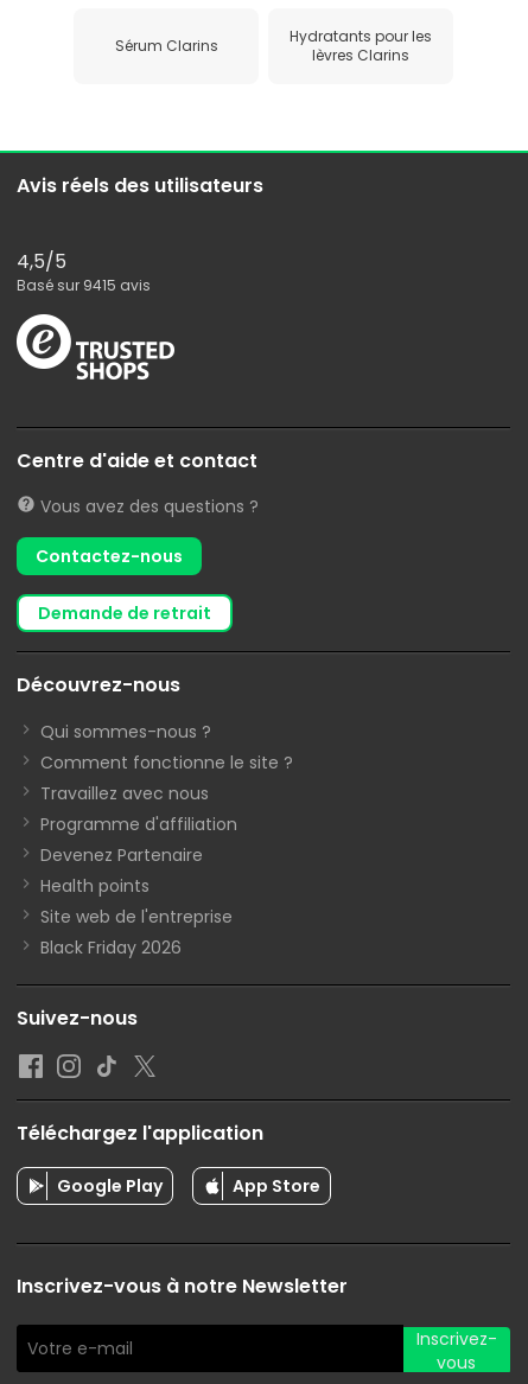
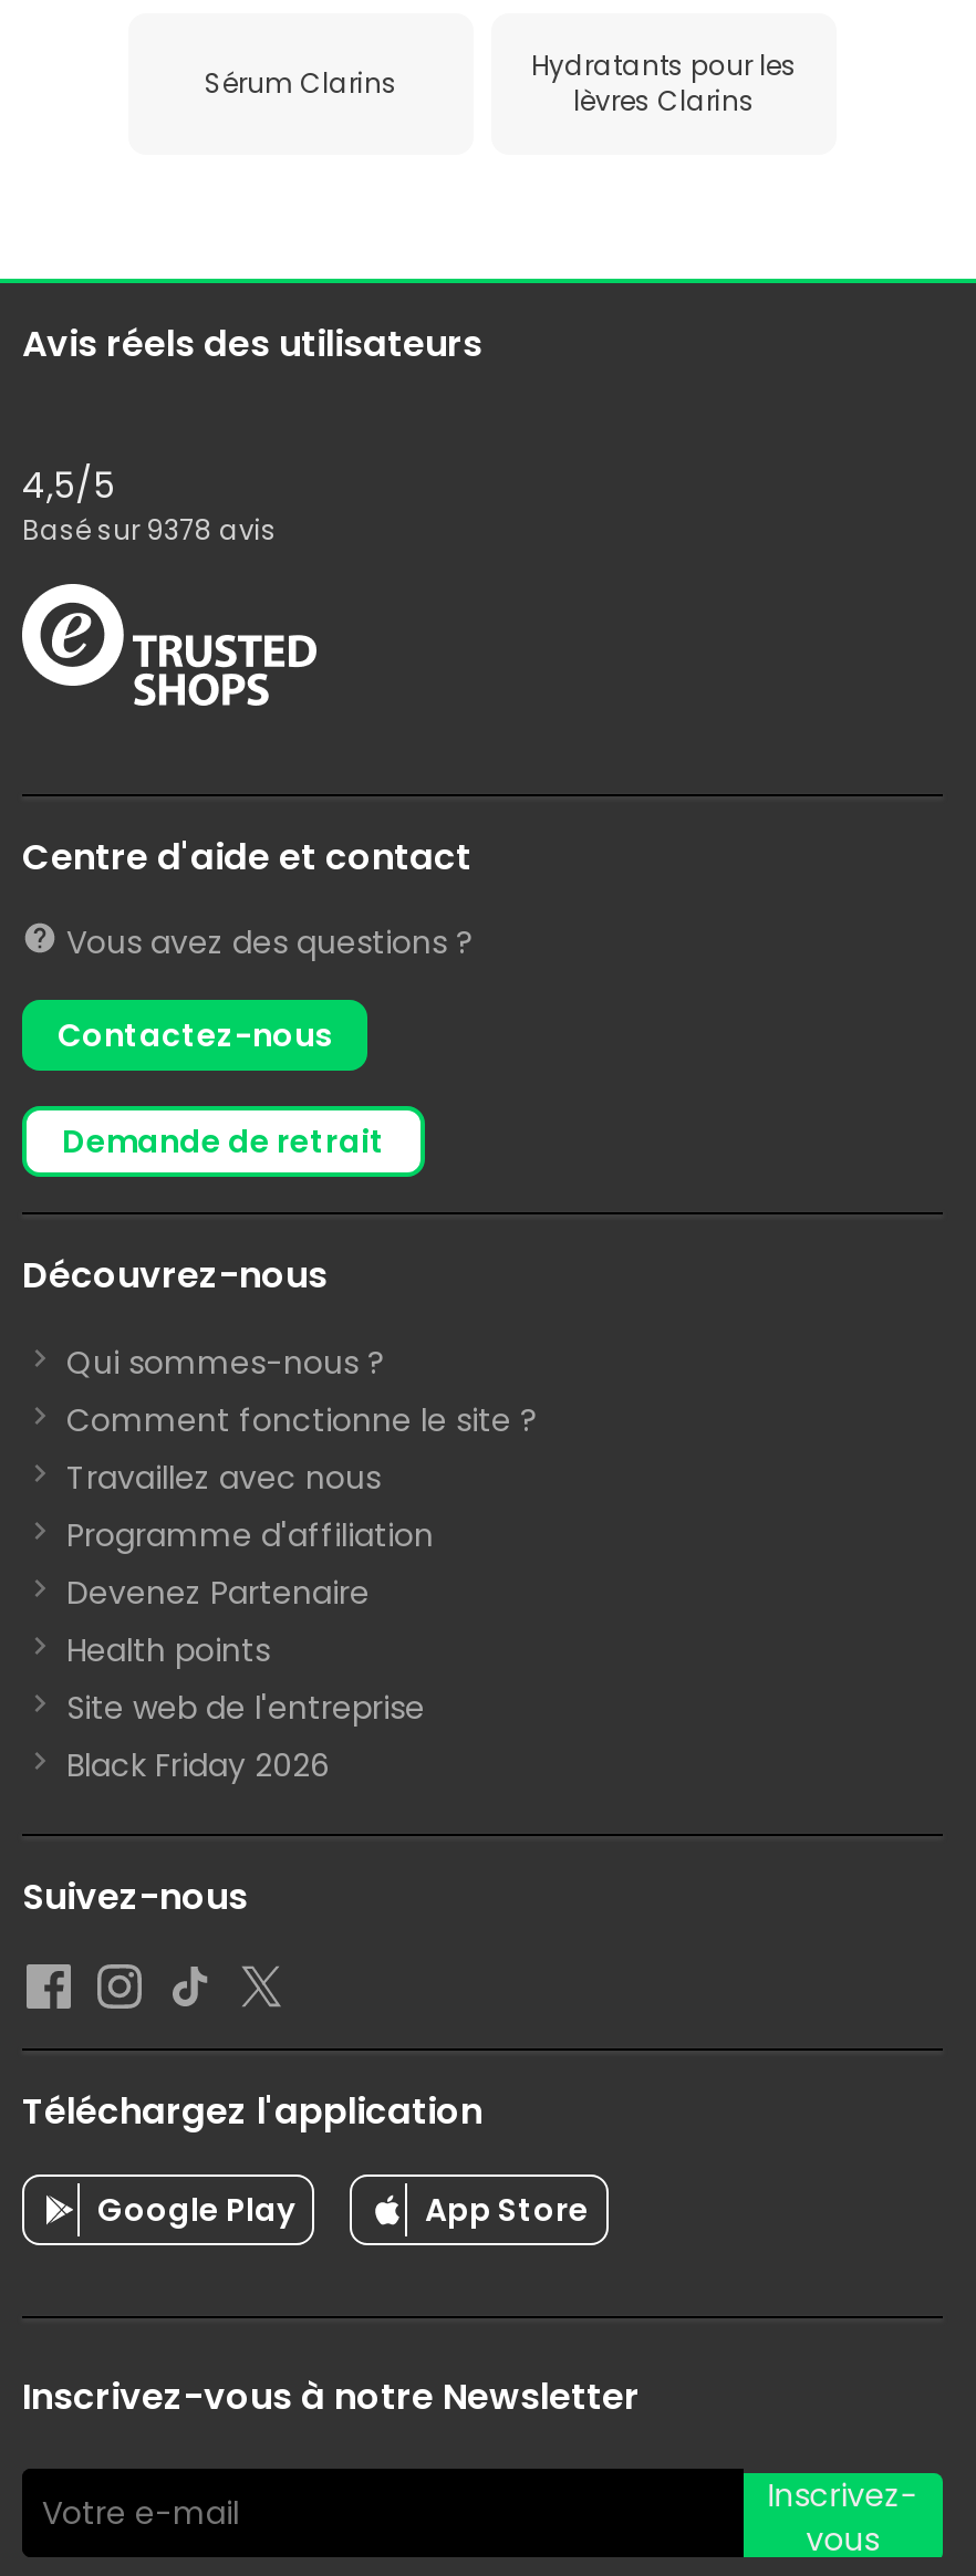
[17,275,151,295] Basé sur 9415 avis -> [22,510,277,547] Basé sur 9378 avis

